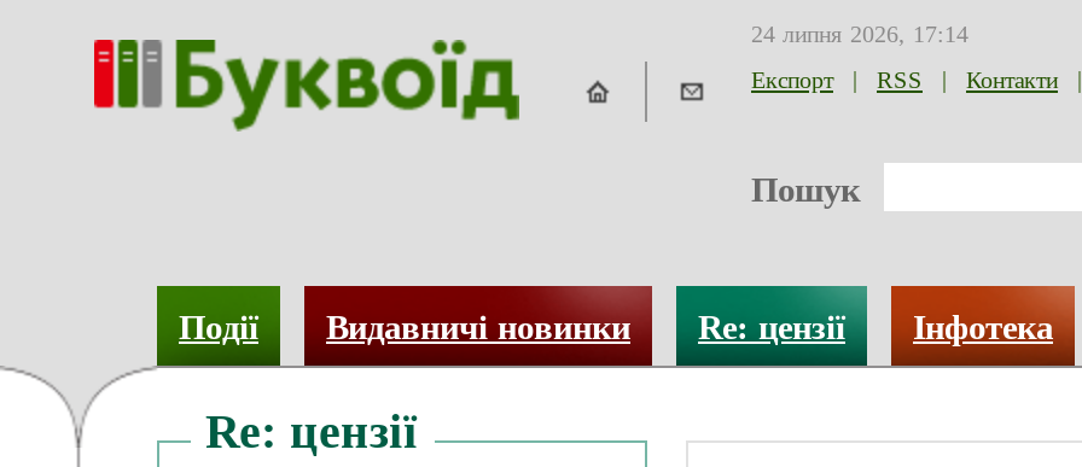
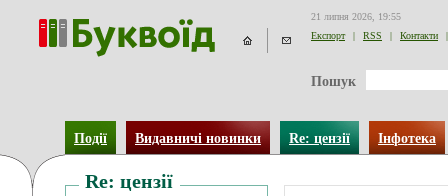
[751,21,968,47] 24 липня 2026, 17:14 -> [311,11,401,22] 21 липня 2026, 19:55

